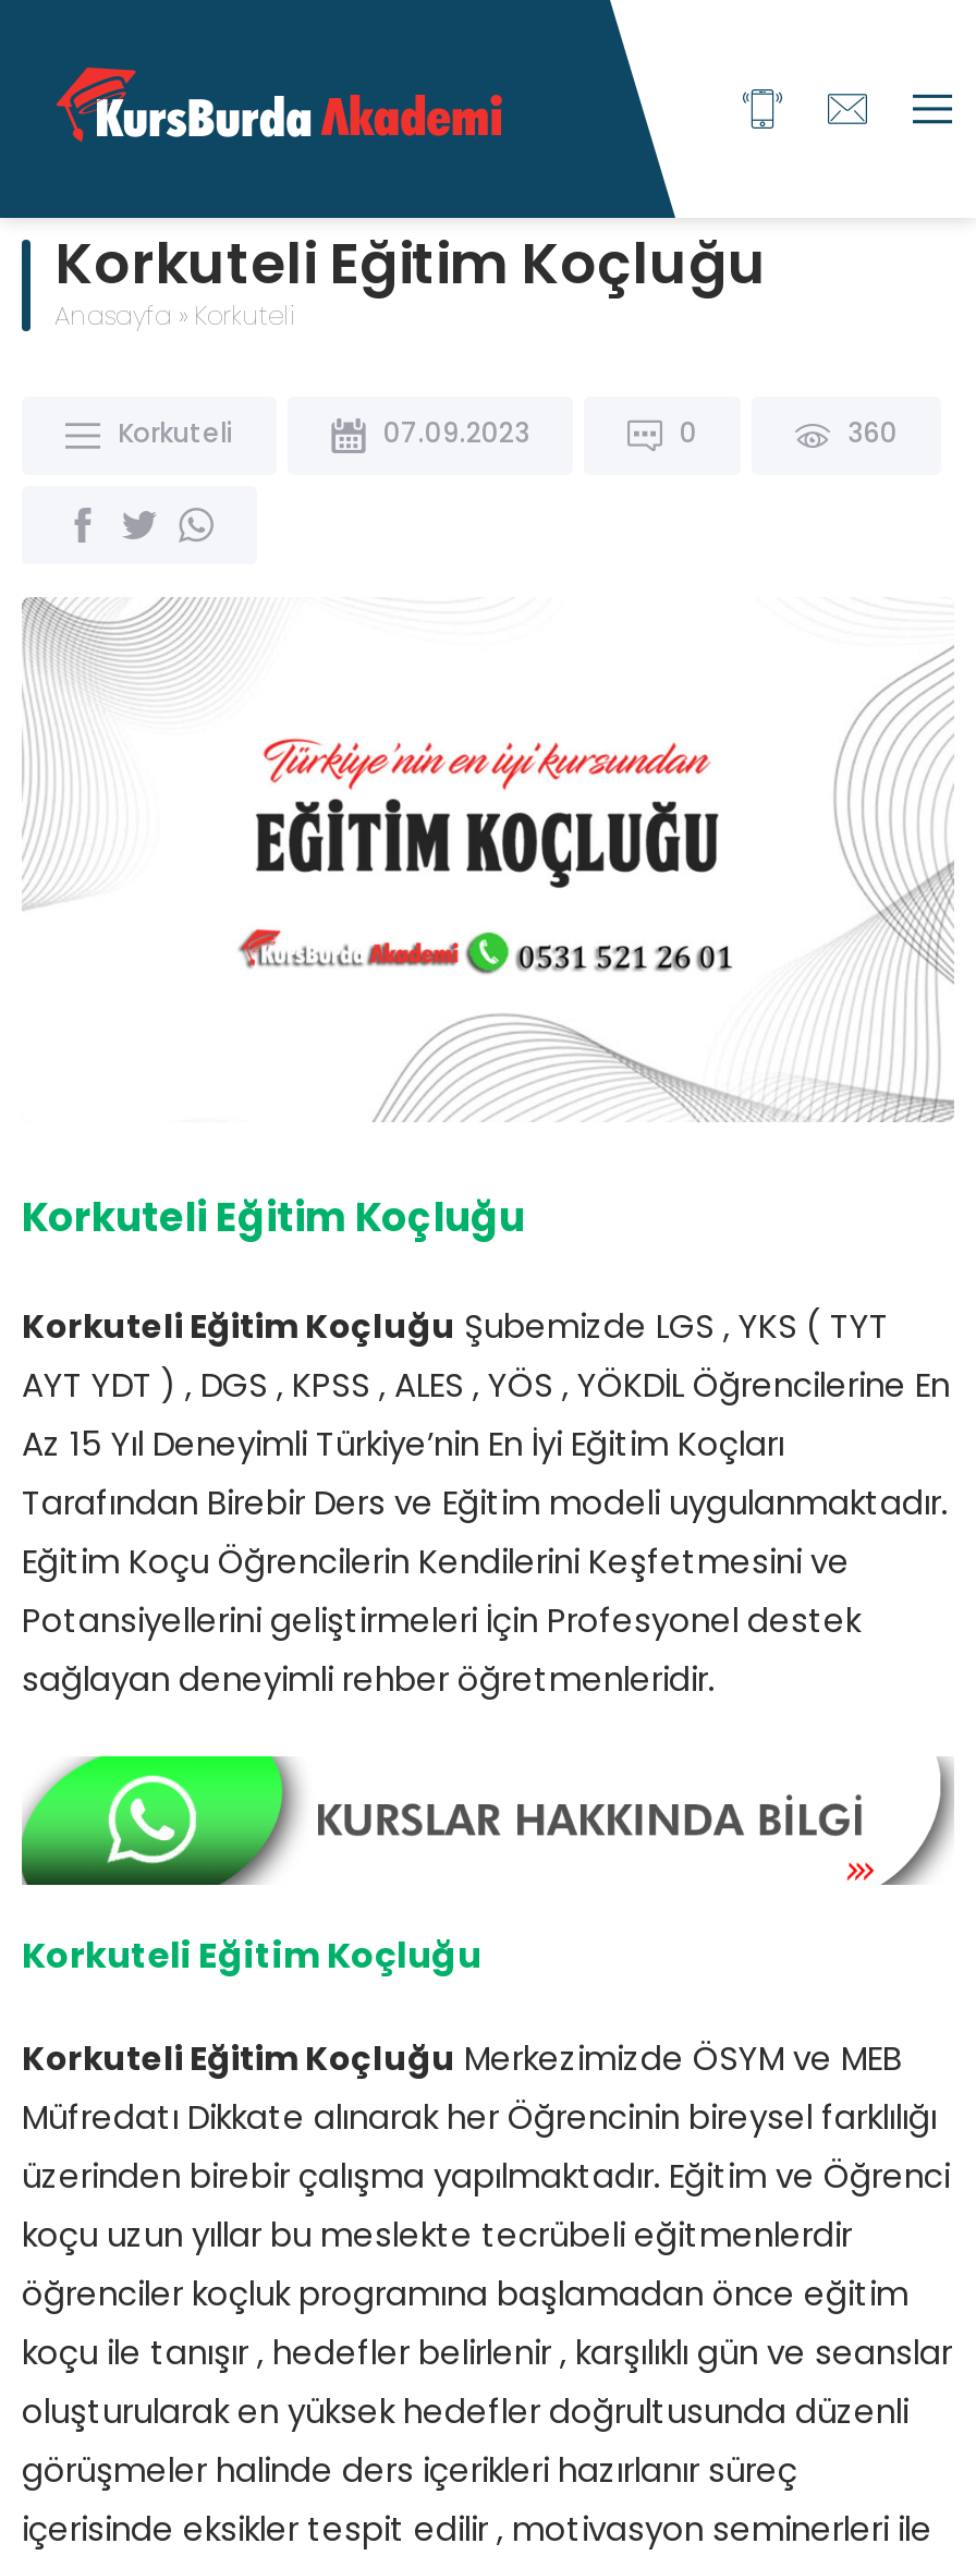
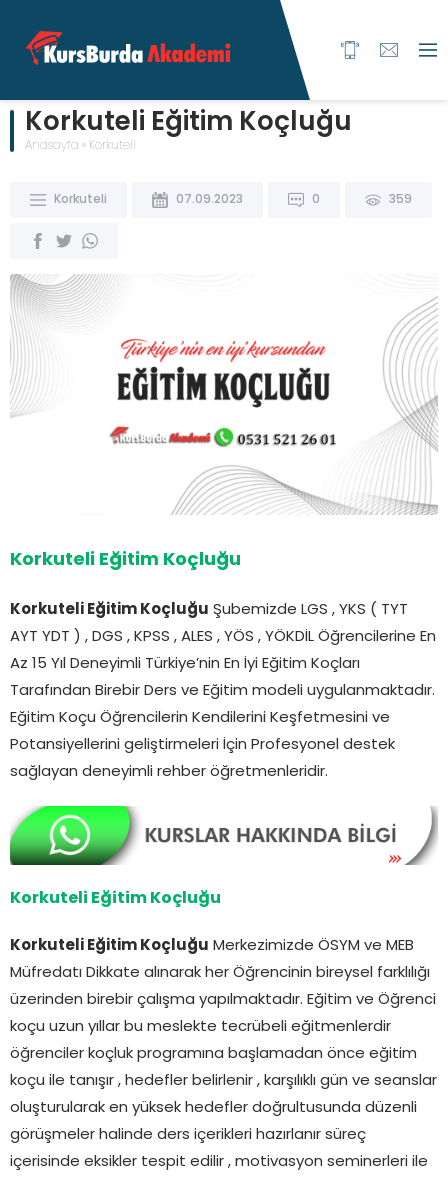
[847,423,898,449] 360 -> [389,194,412,206] 359

